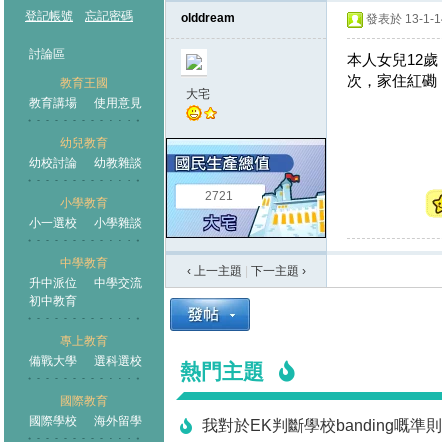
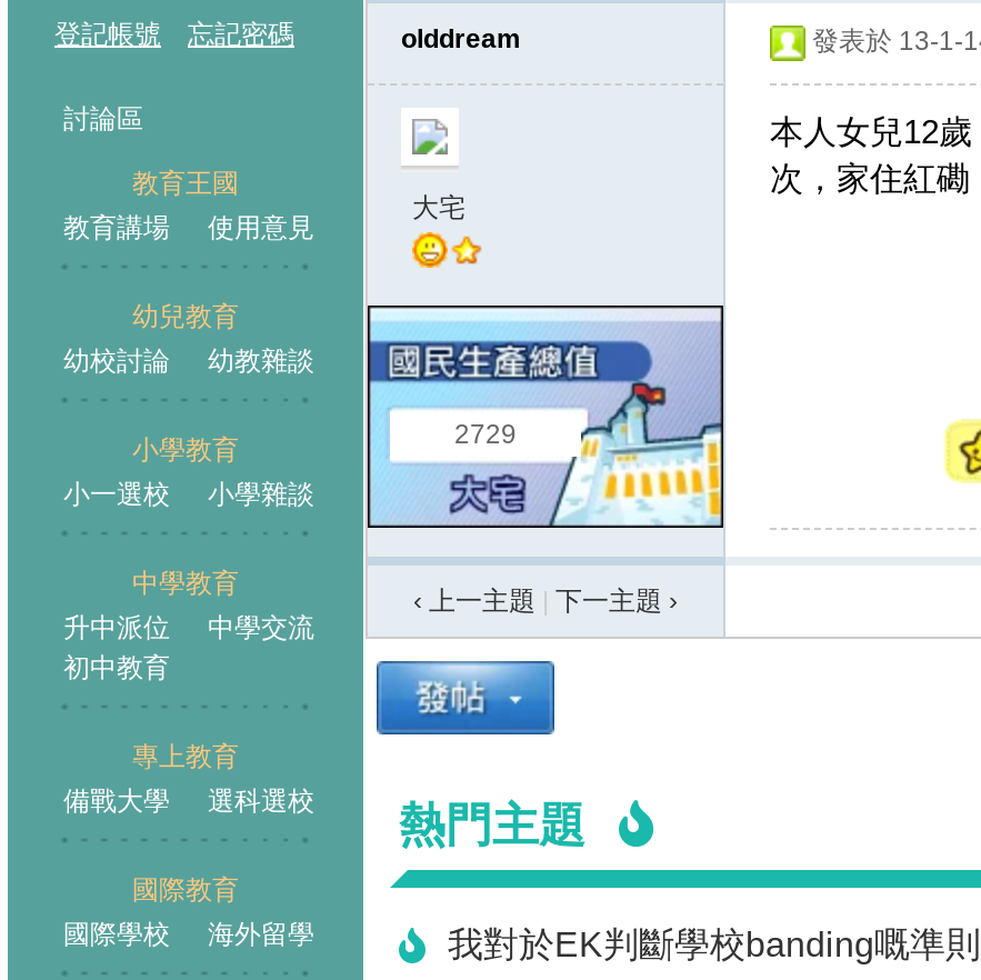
[205,189,233,203] 2721 -> [454,419,517,450] 2729

